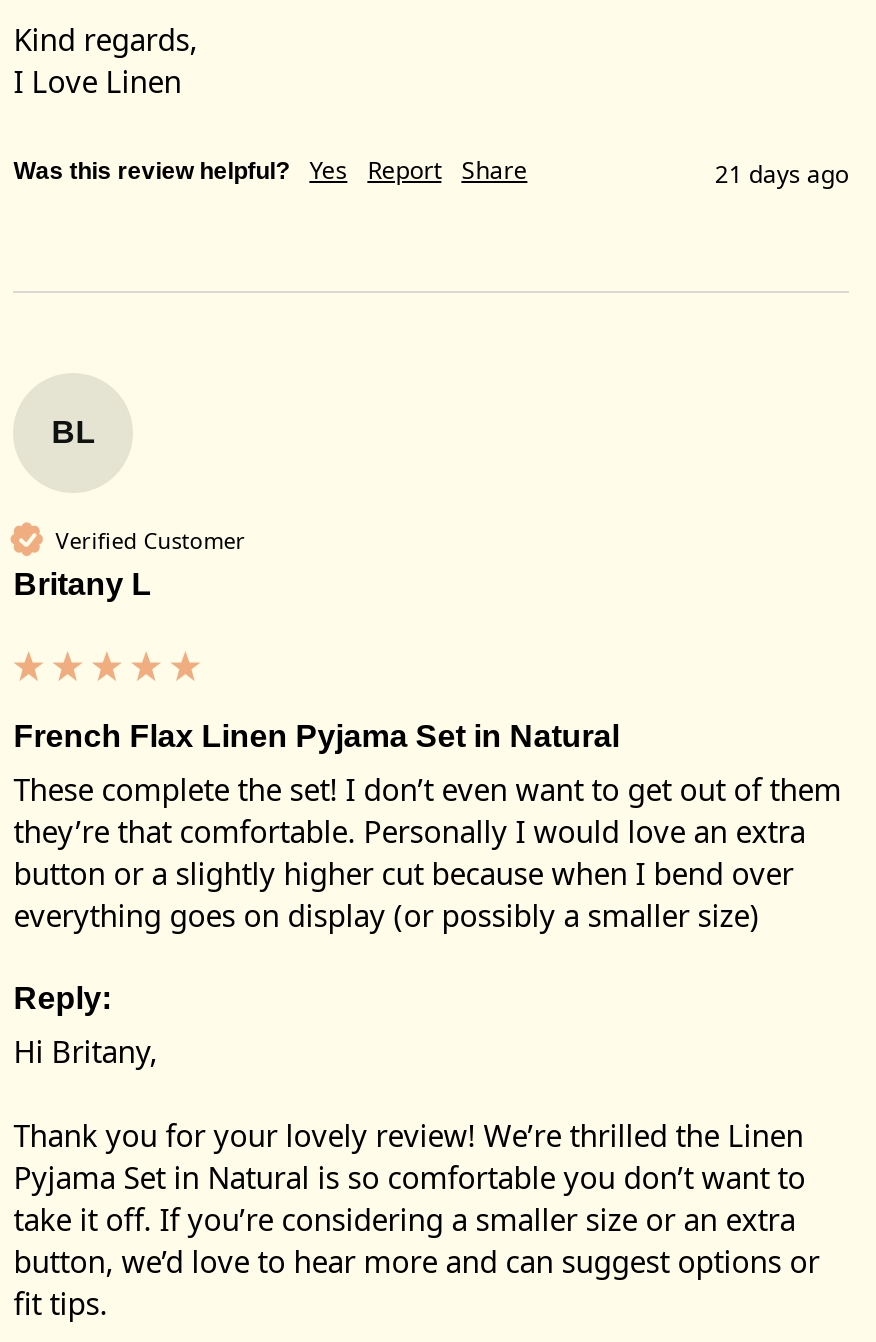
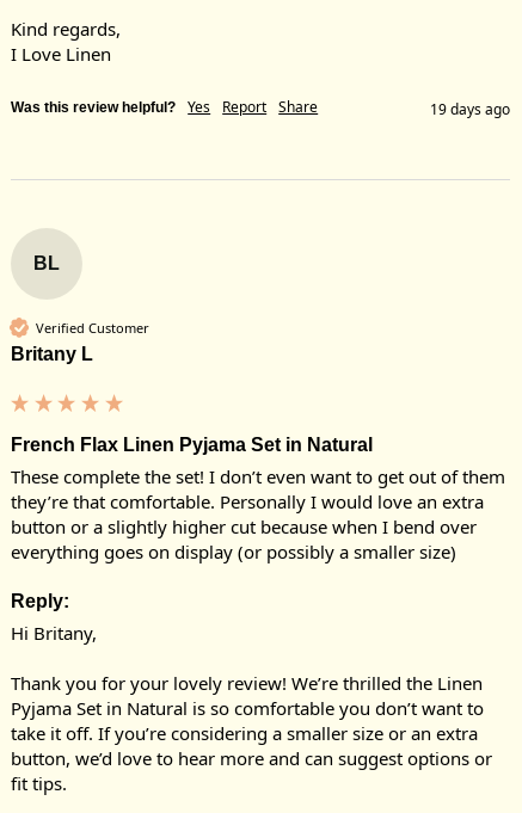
[715,158,849,192] 21 days ago -> [430,99,510,120] 19 days ago

